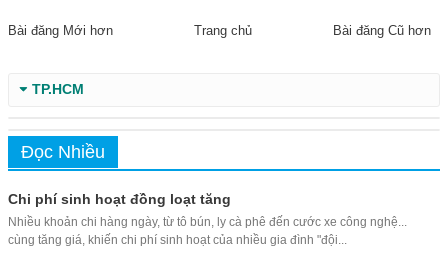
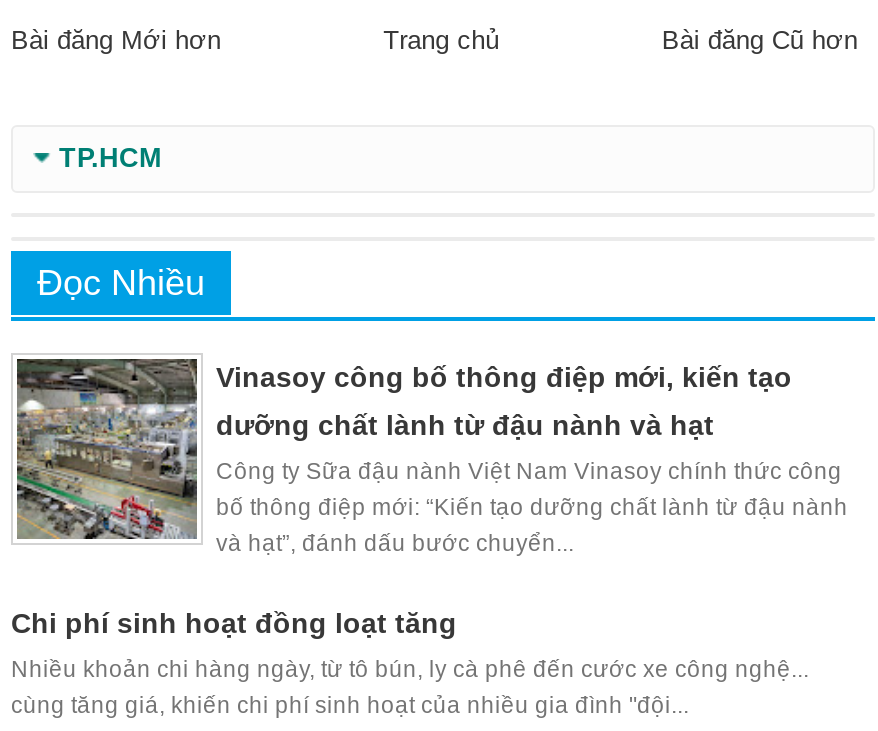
none -> [15,357,848,556] [image] | Vinasoy công bố thông điệp mới, kiến tạo | dưỡng chất lành từ đậu nành và hạt | Công ty Sữa đậu nành Việt Nam Vinasoy chính thức công | bố thông điệp mới: “Kiến tạo dưỡng chất lành từ đậu nành | và hạt”, đánh dấu bước chuyển...

